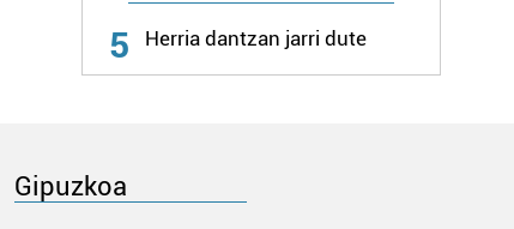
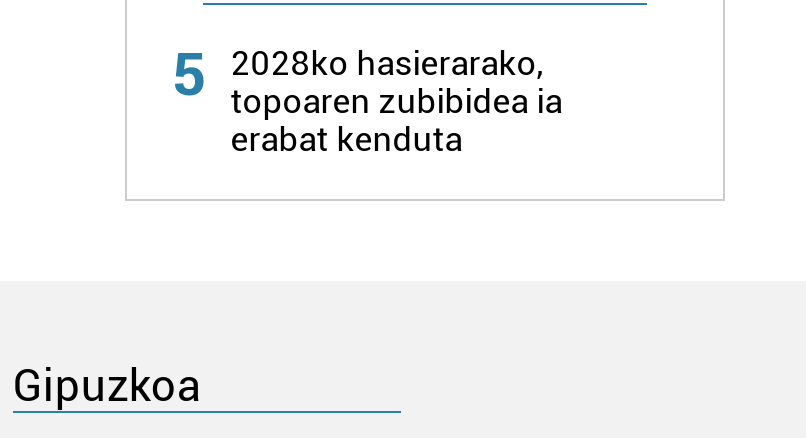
[145,26,366,50] Herria dantzan jarri dute -> [230,43,562,159] 2028ko hasierarako, | topoaren zubibidea ia | erabat kenduta

